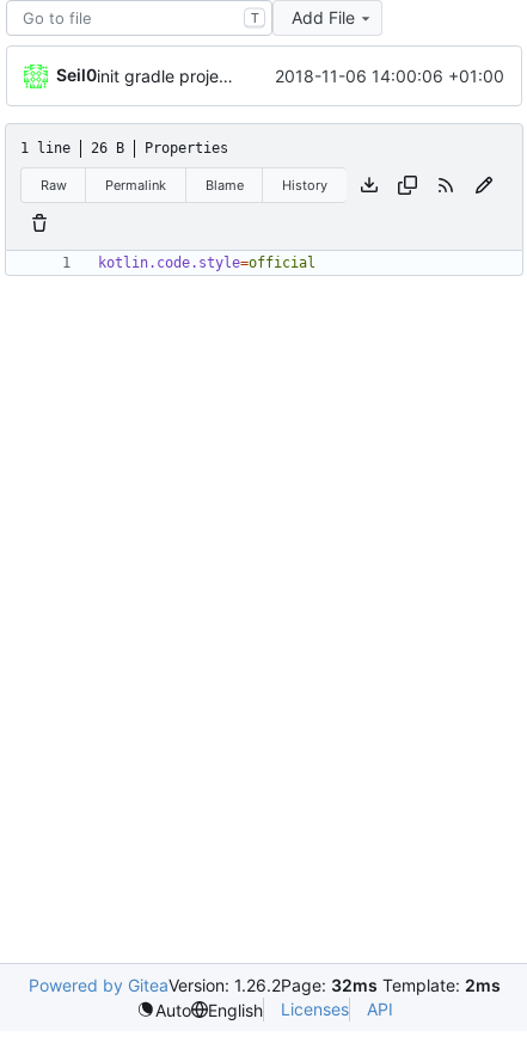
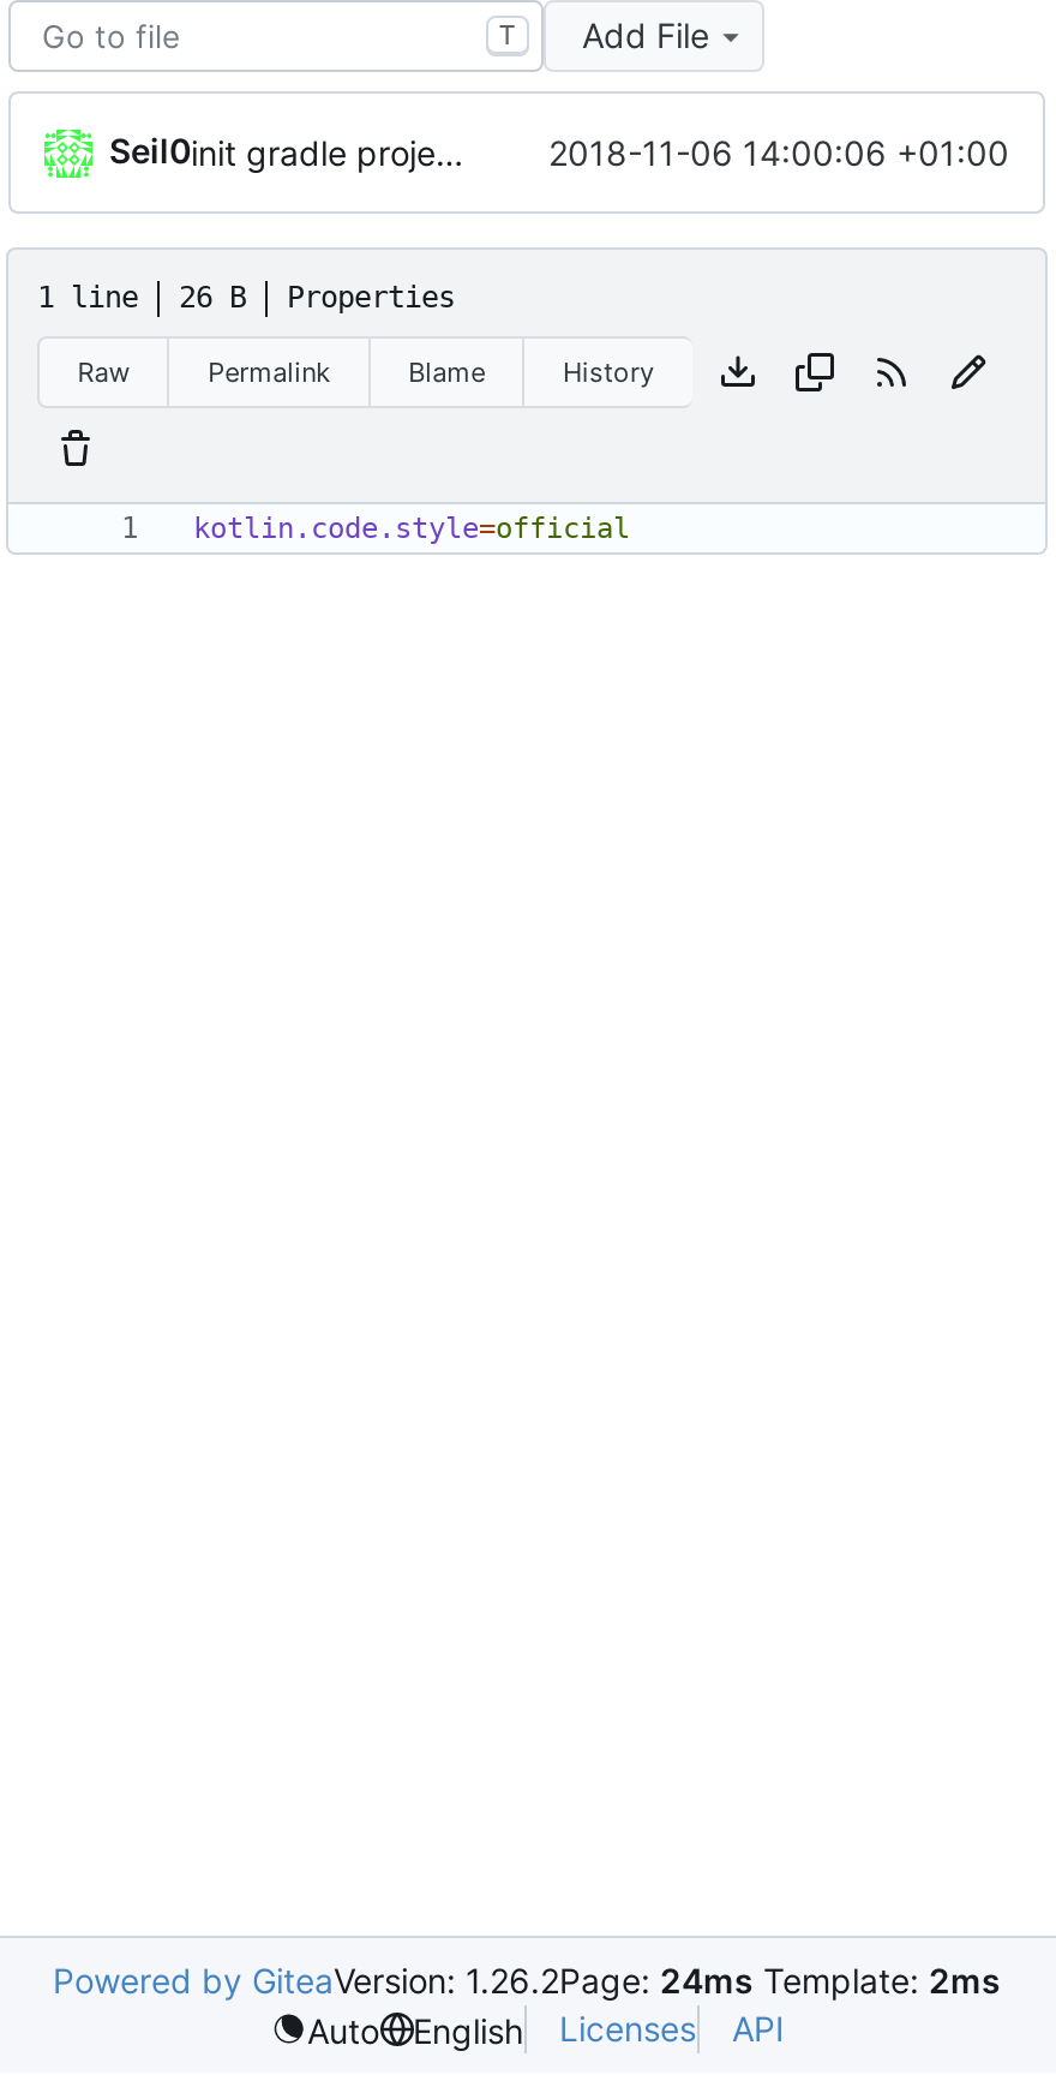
[28,975,500,995] Powered by GiteaVersion: 1.26.2Page: 32ms Template: 2ms -> [53,1960,1001,2001] Powered by GiteaVersion: 1.26.2Page: 24ms Template: 2ms

